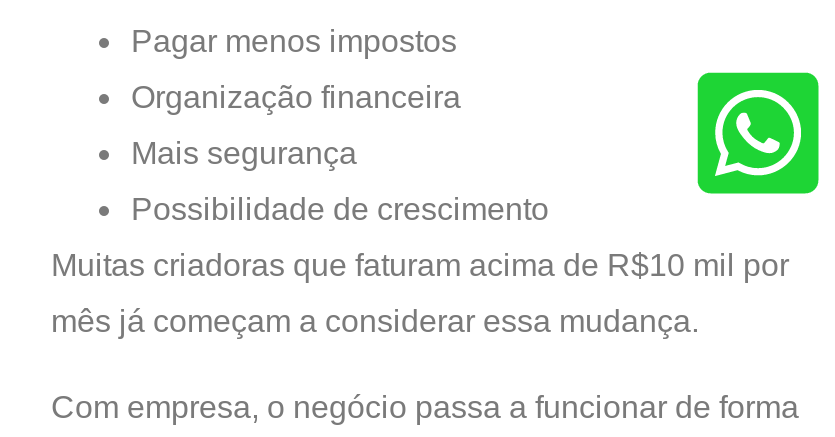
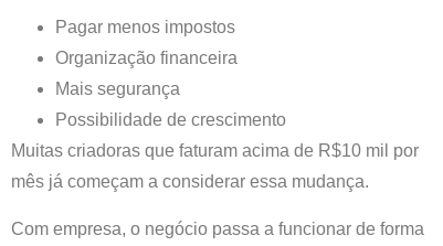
[695,70,821,196] [image] -> none

